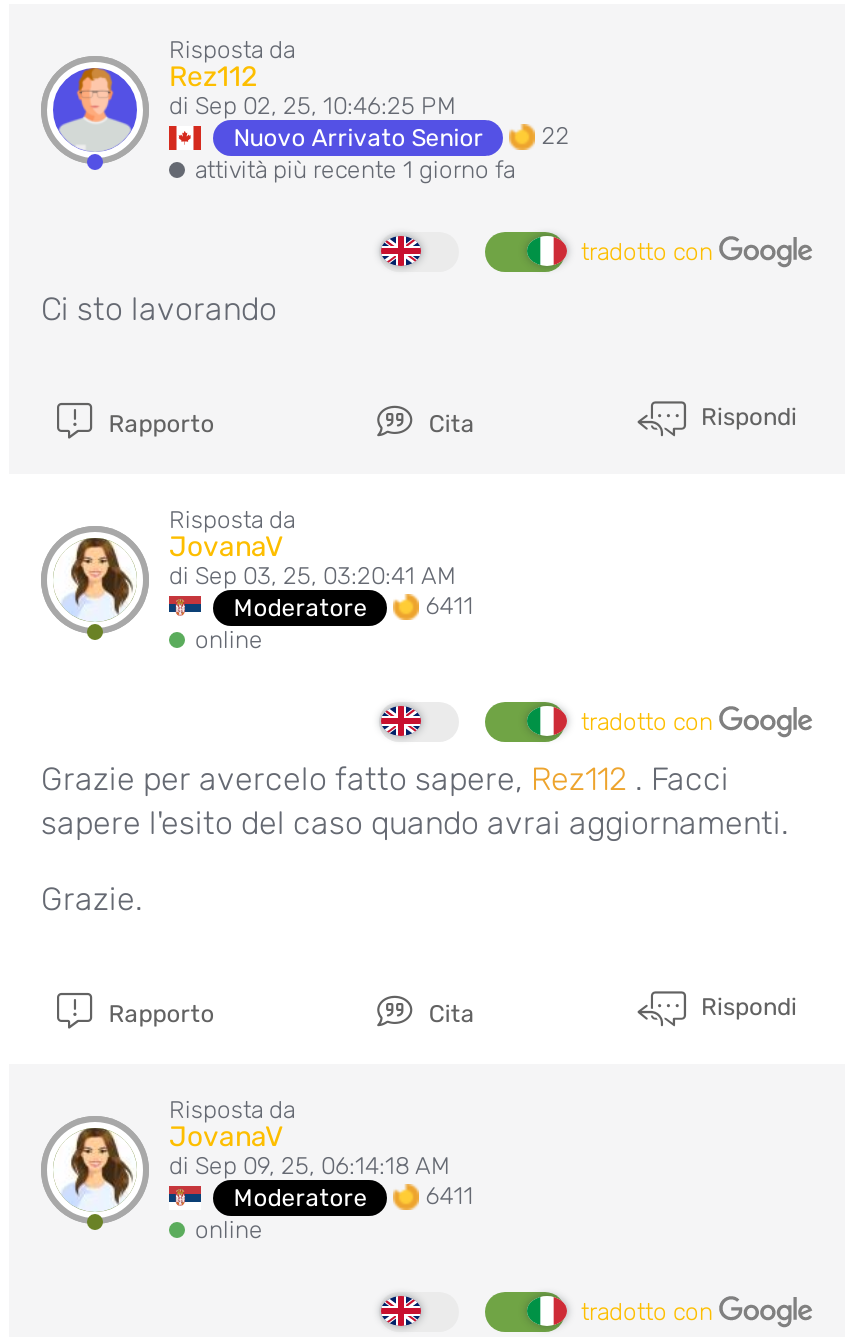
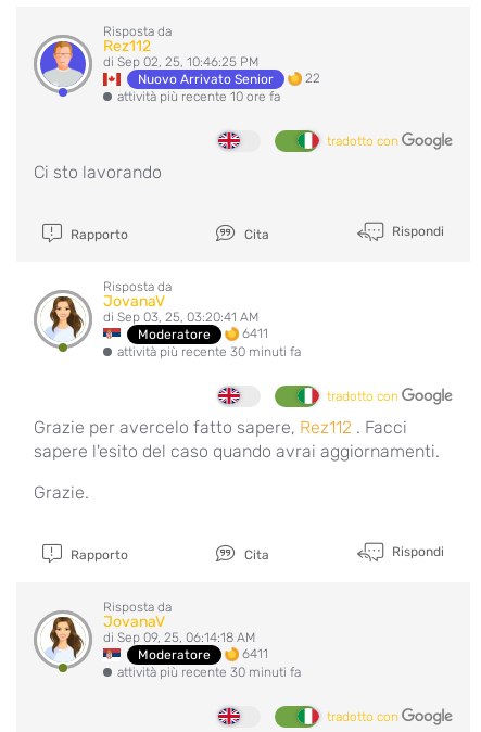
[195,156,515,184] attività più recente 1 giorno fa -> [117,89,280,104] attività più recente 10 ore fa
[195,626,263,654] online -> [117,344,301,359] attività più recente 30 minuti fa
[195,1216,263,1244] online -> [117,665,301,680] attività più recente 30 minuti fa

